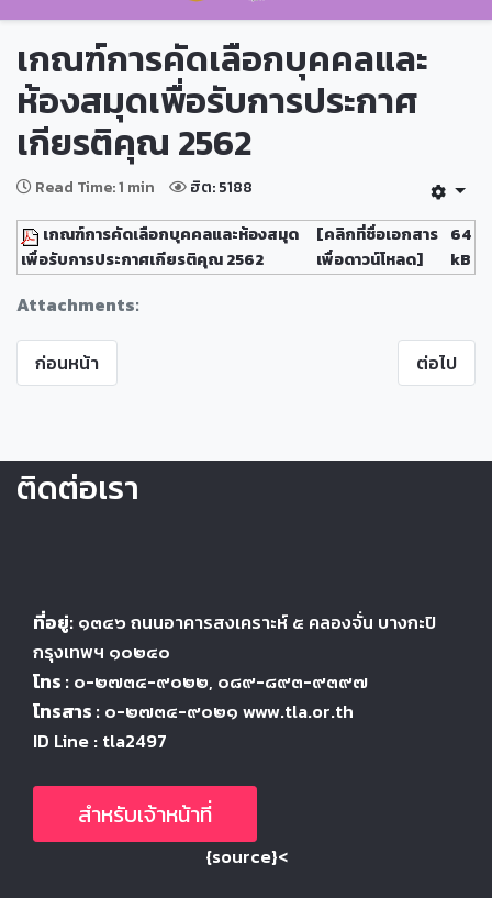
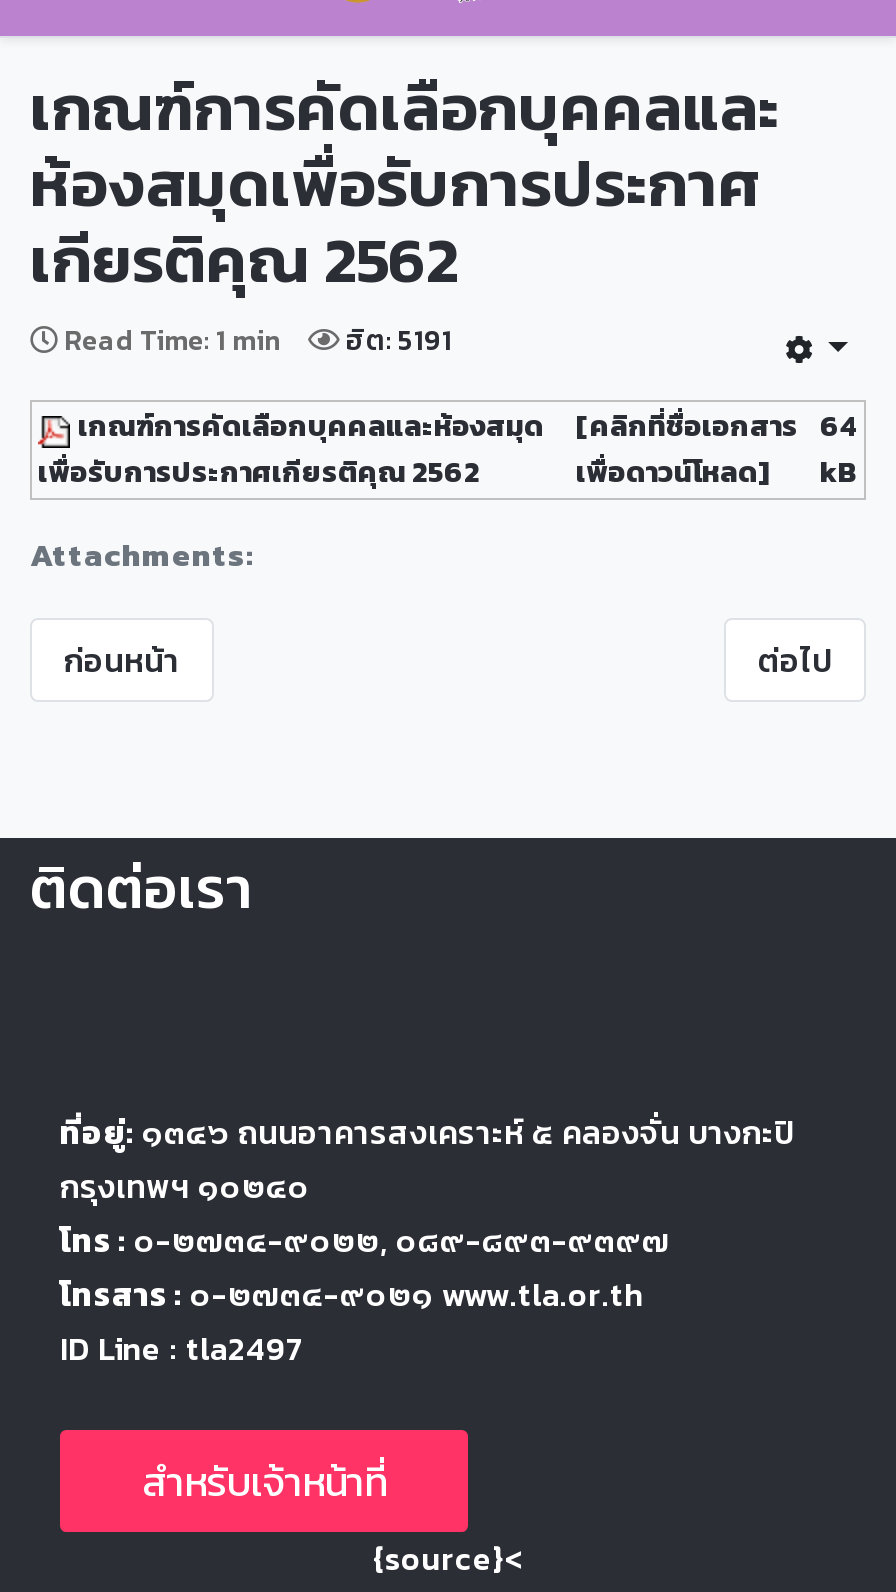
[35,176,253,199] Read Time: 1 min ฮิต: 5188 -> [64,320,452,362] Read Time: 1 min ฮิต: 5191

